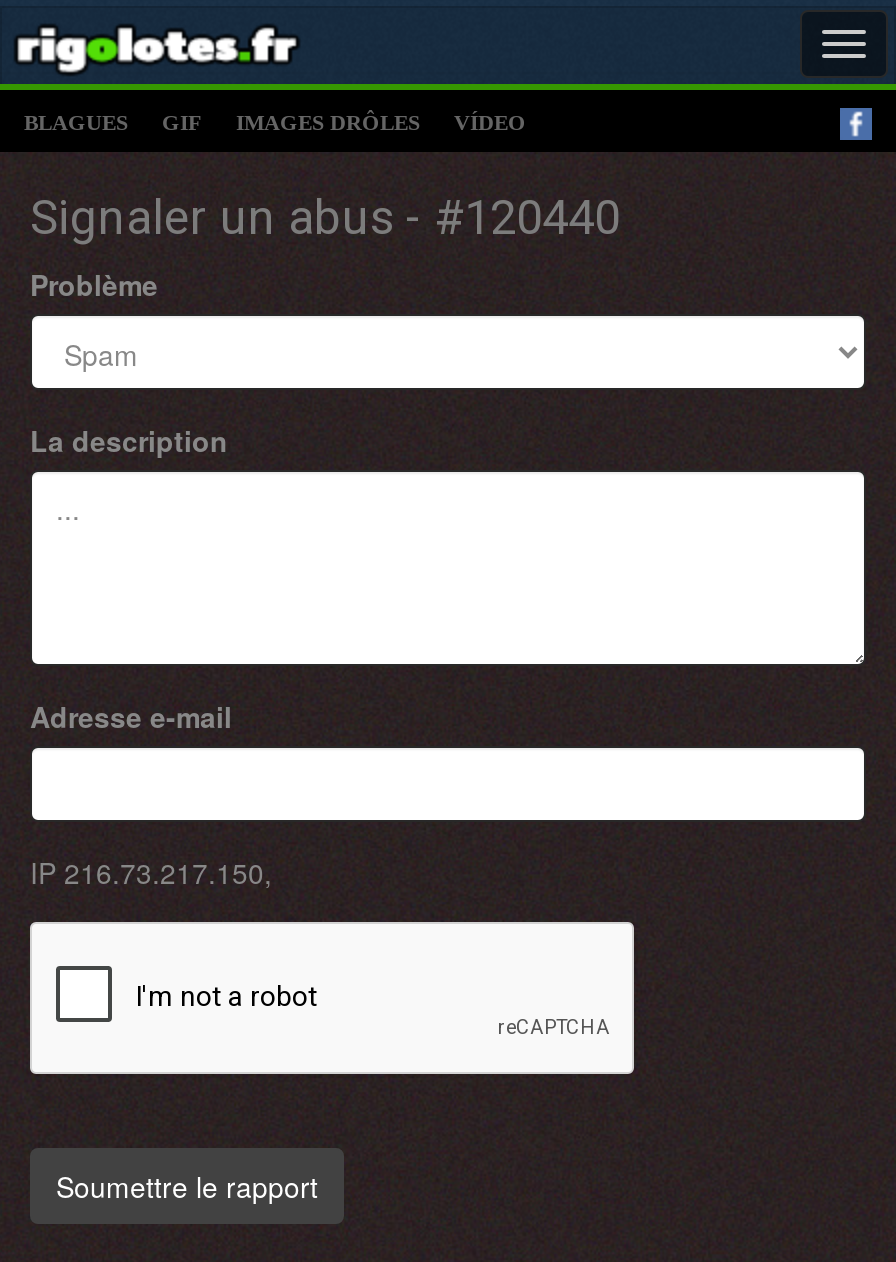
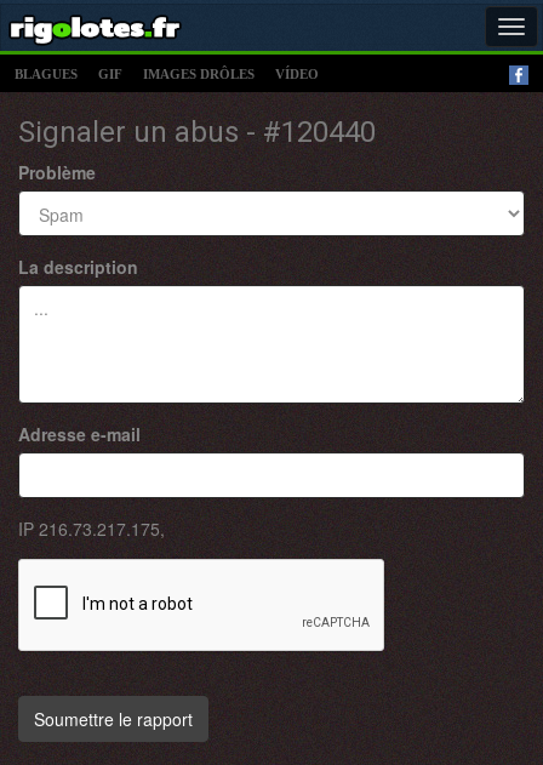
[30,852,272,892] IP 216.73.217.150, -> [18,516,165,541] IP 216.73.217.175,

